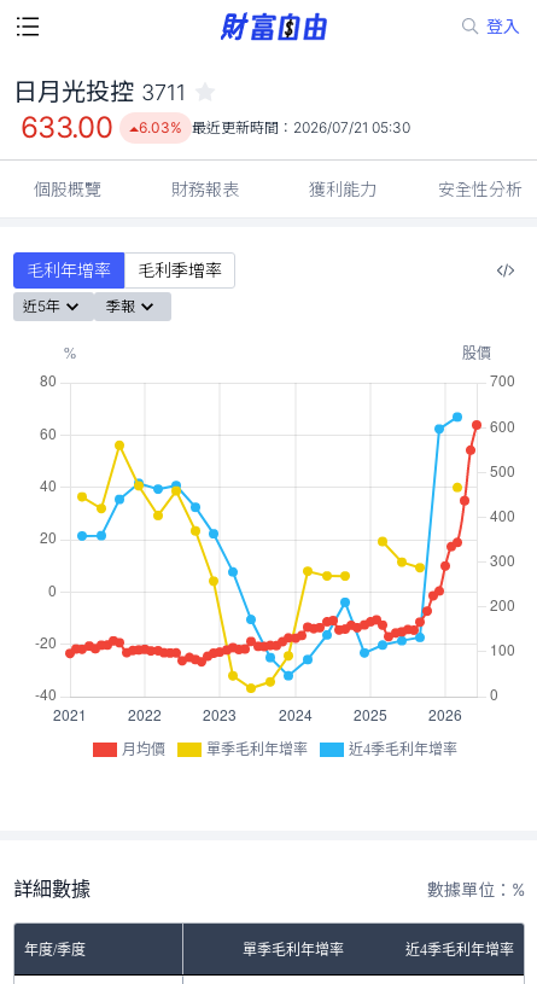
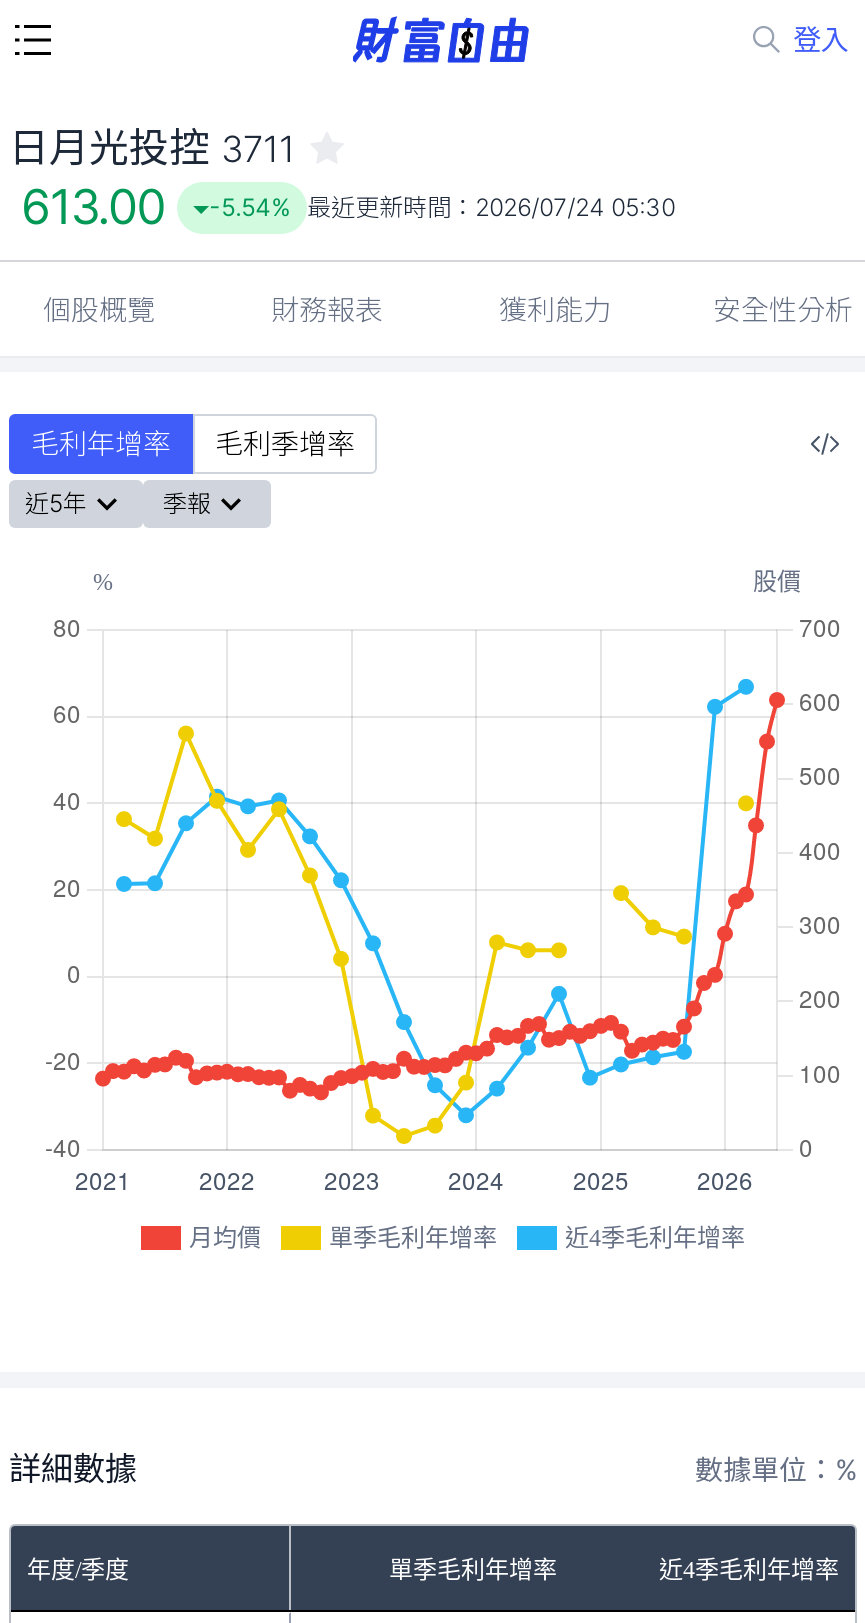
[21,110,112,145] 633.00 -> [21,178,165,236] 613.00
[139,118,411,136] 6.03% 最近更新時間：2026/07/21 05:30 -> [209,192,675,222] -5.54% 最近更新時間：2026/07/24 05:30

